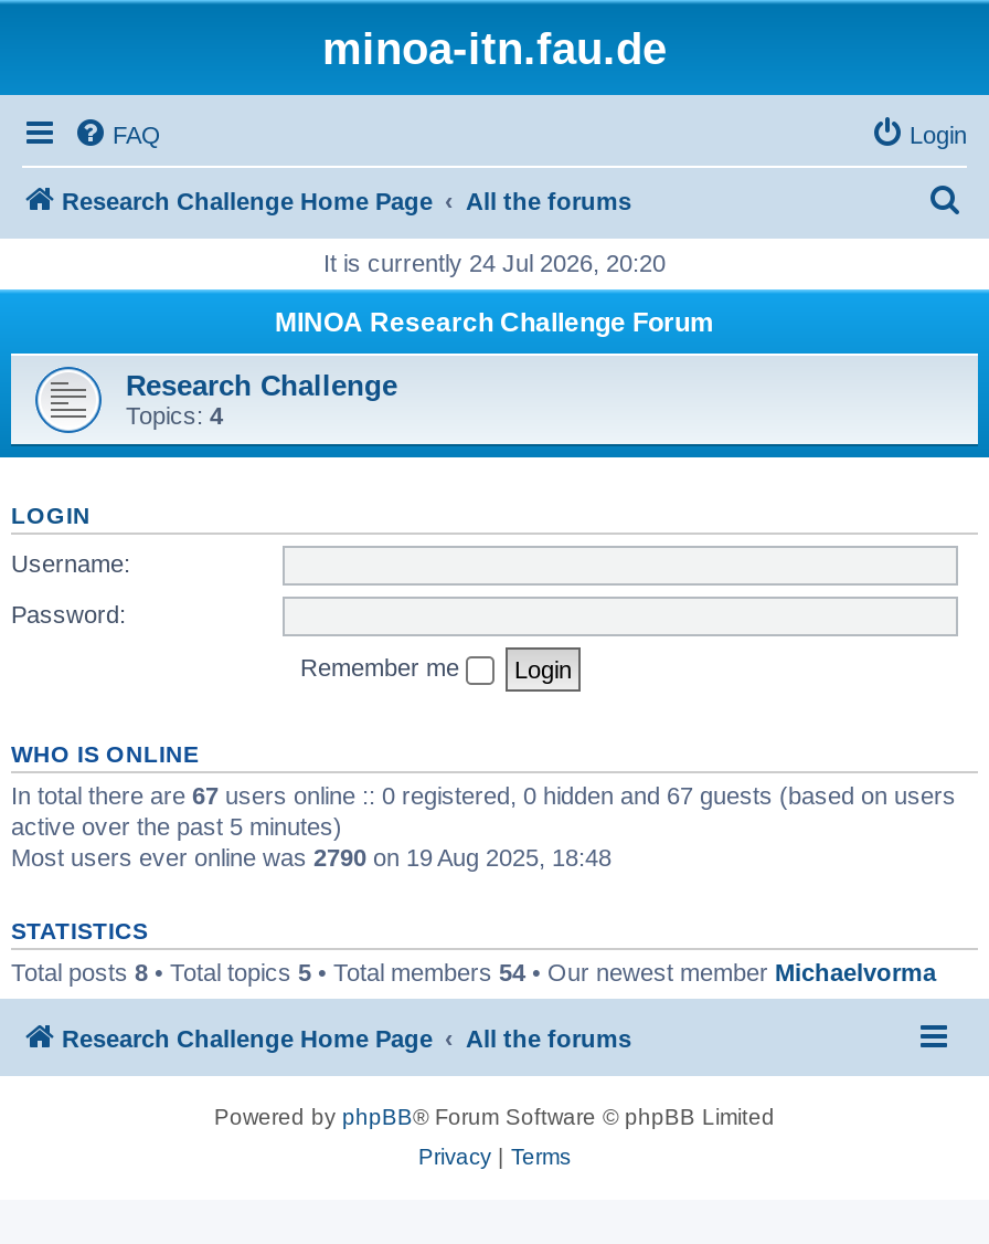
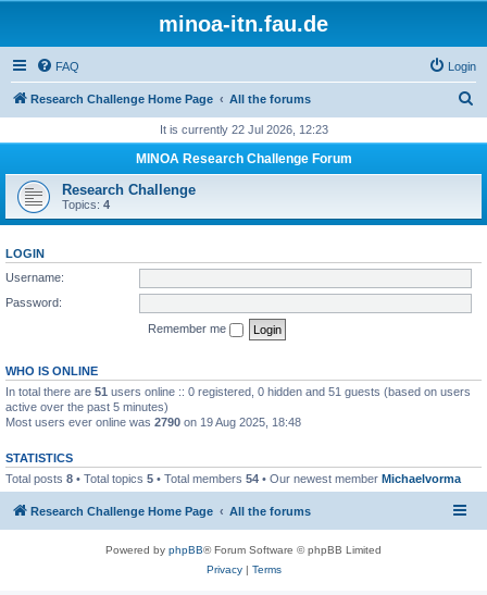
[323,250,666,276] It is currently 24 Jul 2026, 20:20 -> [159,123,328,136] It is currently 22 Jul 2026, 12:23
[11,781,956,808] In total there are 67 users online :: 0 registered, 0 hidden and 67 guests (based on users -> [5,385,471,398] In total there are 51 users online :: 0 registered, 0 hidden and 51 guests (based on users

